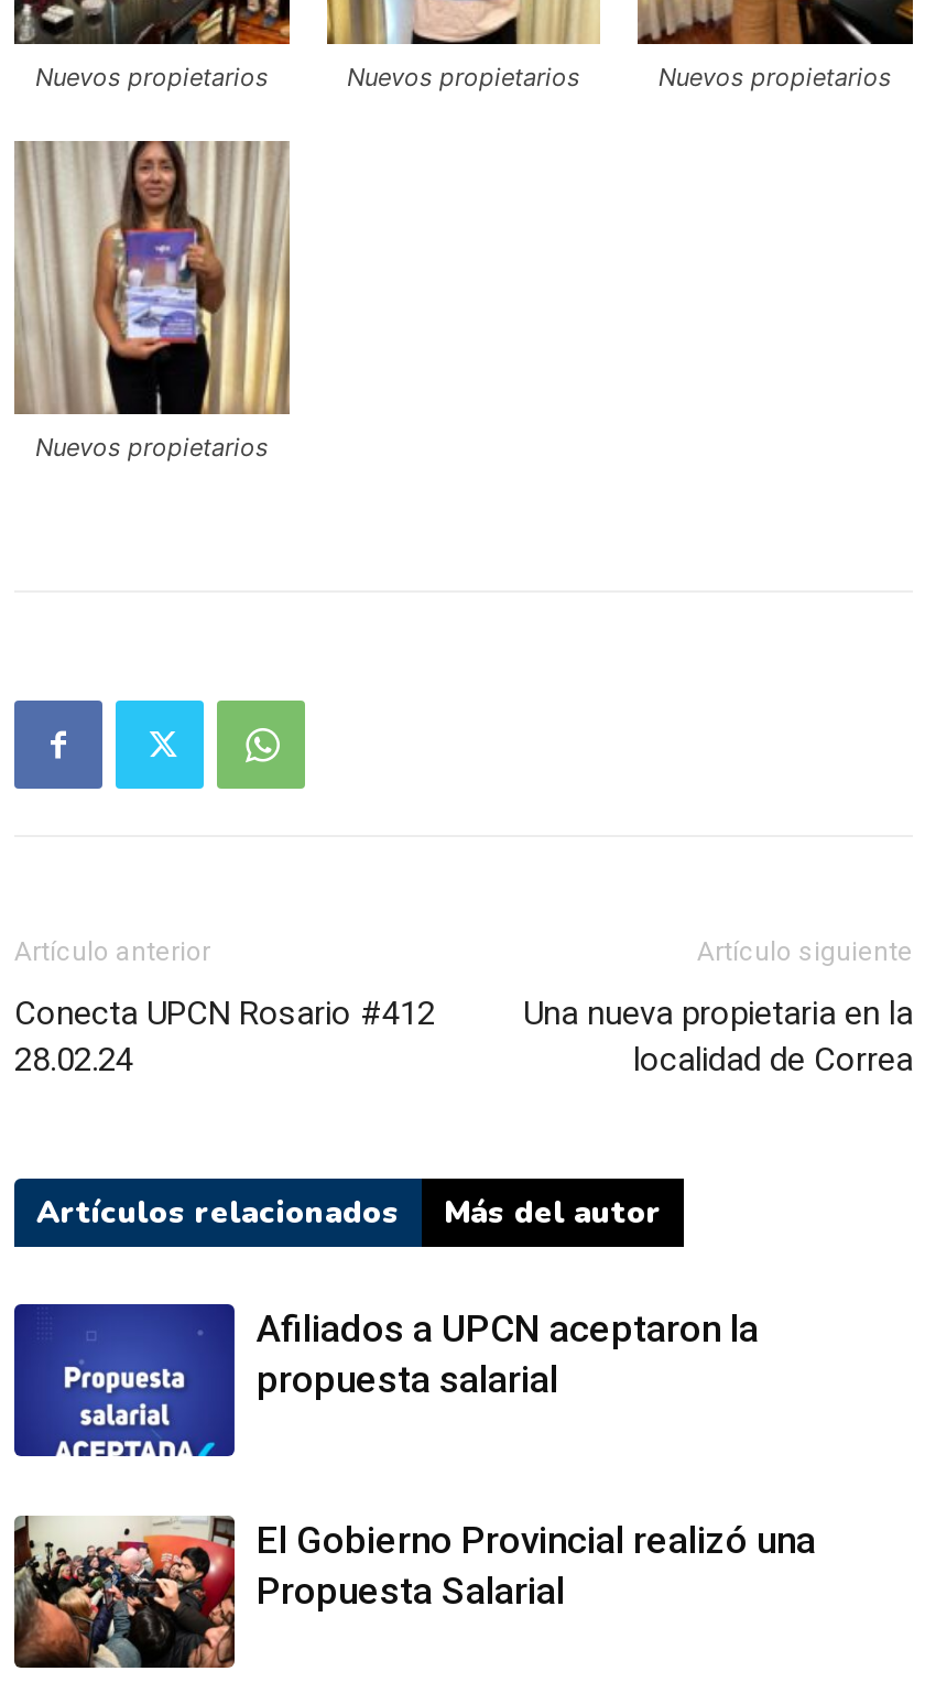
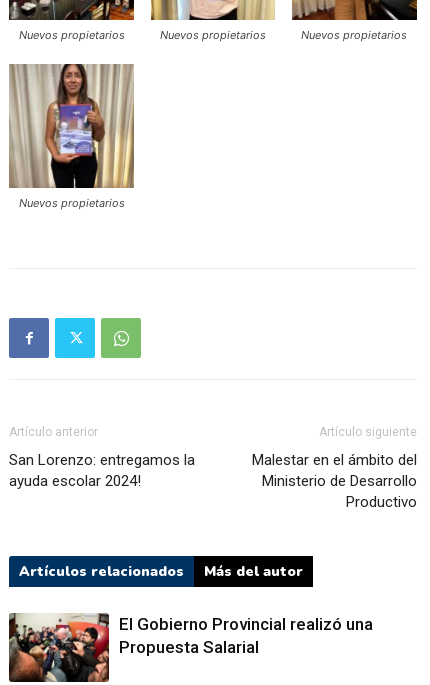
[14,994,435,1080] Conecta UPCN Rosario #412 | 28.02.24 -> [9,451,195,490] San Lorenzo: entregamos la | ayuda escolar 2024!
[523,994,913,1080] Una nueva propietaria en la | localidad de Correa -> [252,451,417,511] Malestar en el ámbito del | Ministerio de Desarrollo | Productivo
moved [36,1193,662,1235] -> [19,562,303,581]: Artículos relacionados | Más del autor
[12,1302,759,1458] [image] | Afiliados a UPCN aceptaron la | propuesta salarial -> none

